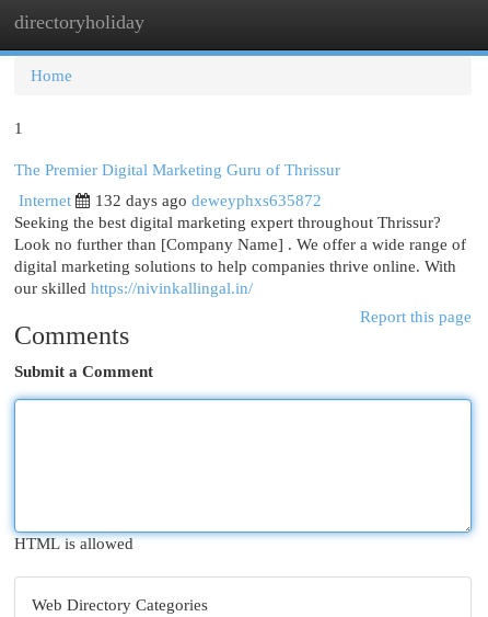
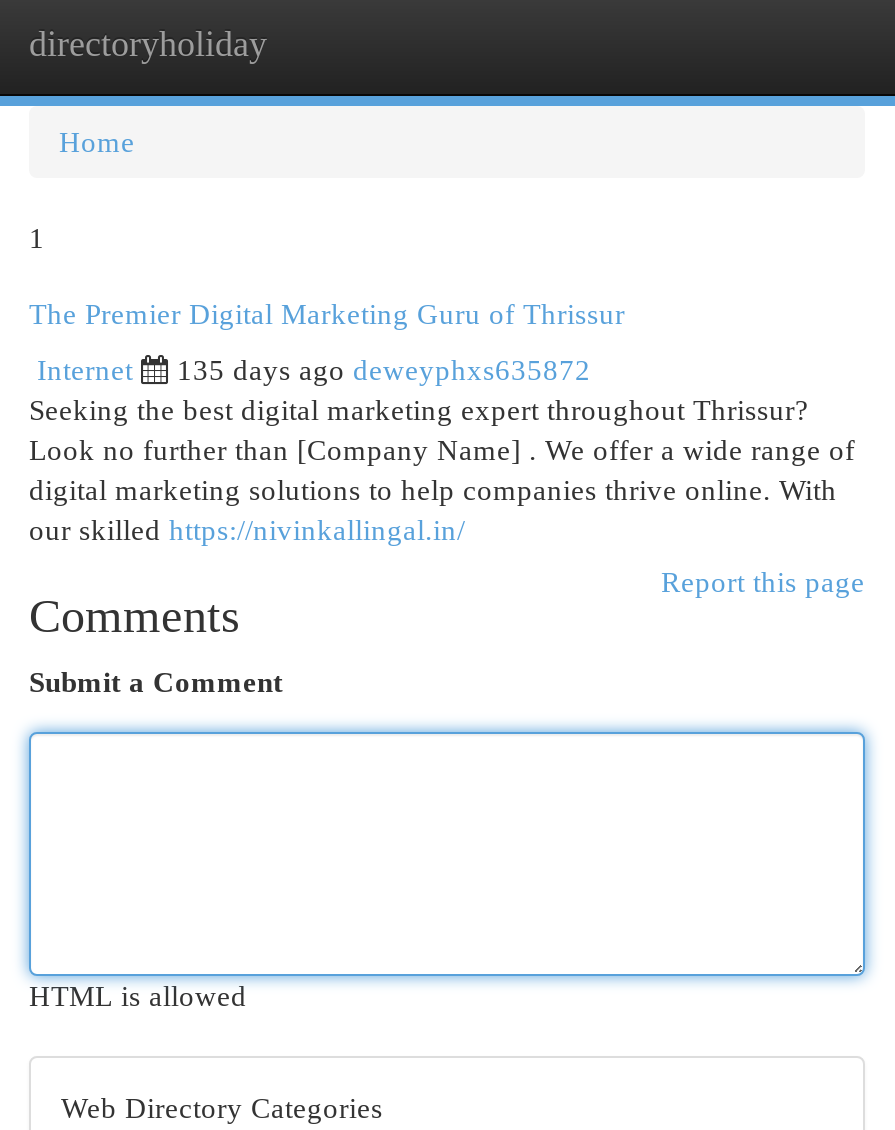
[95,192,322,209] 132 days ago deweyphxs635872 -> [177,354,591,386] 135 days ago deweyphxs635872

